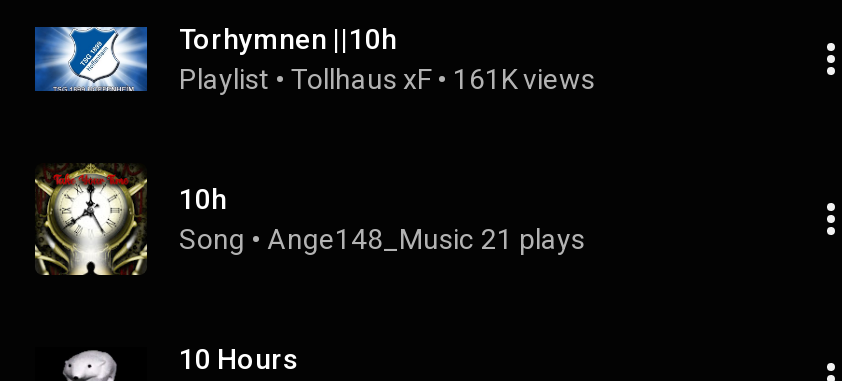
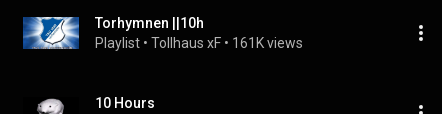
[33,163,585,277] [image] | 10h | Song • Ange148_Music 21 plays -> none

